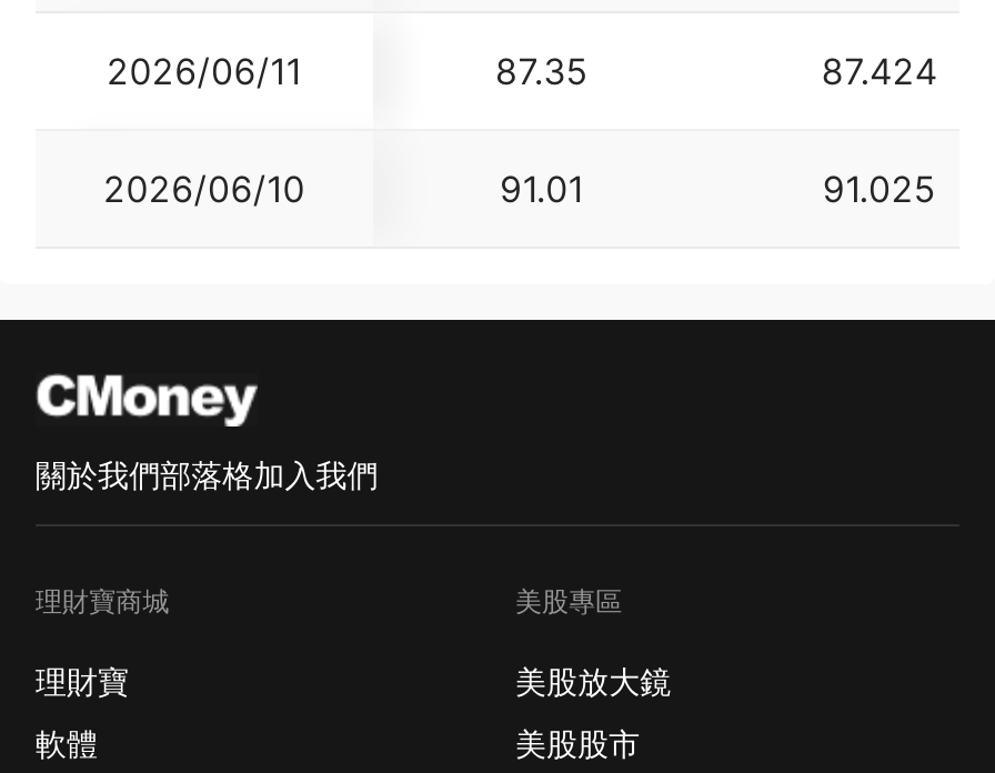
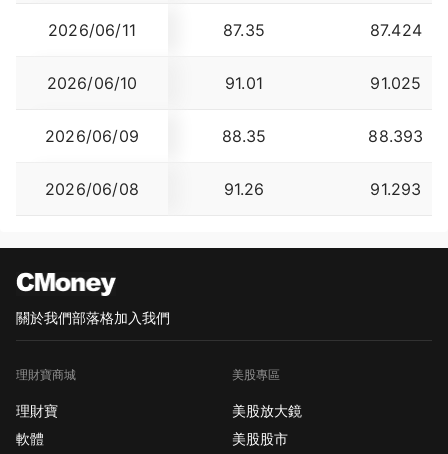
none -> [45,126,424,199] 2026/06/09 | 88.35 | 88.393 | 2026/06/08 | 91.26 | 91.293

